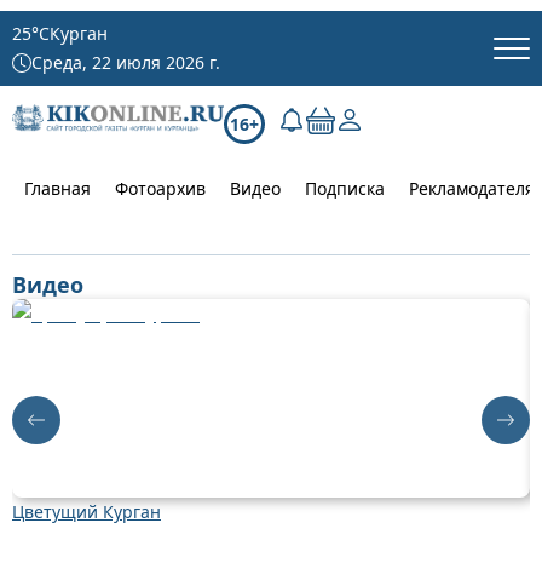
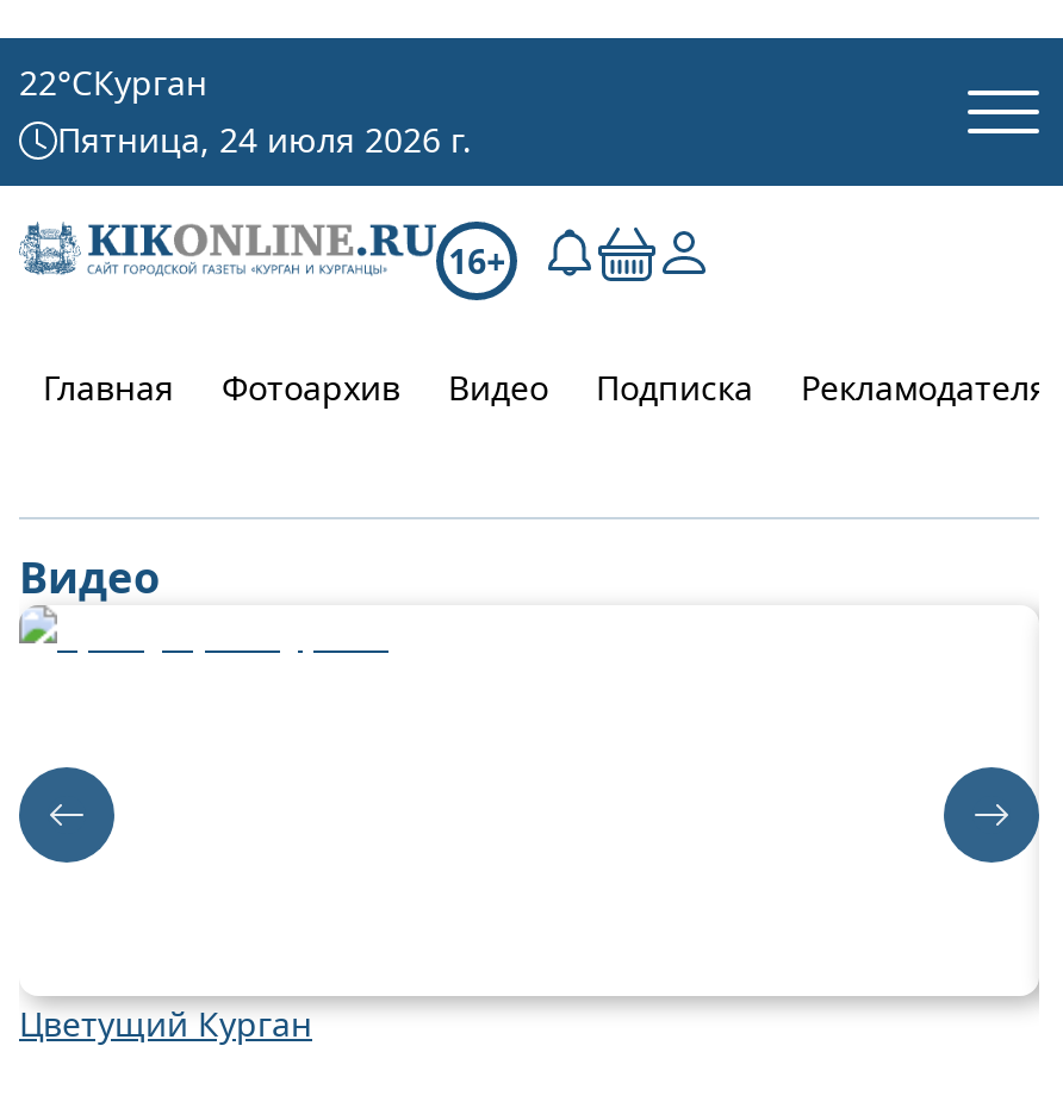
[12,22,108,45] 25°CКурган -> [19,60,207,105] 22°CКурган
[31,51,220,74] Среда, 22 июля 2026 г. -> [57,117,472,162] Пятница, 24 июля 2026 г.
[11,381,62,446] [image] -> [17,765,117,891] [image]
[480,381,531,446] [image] -> [941,765,1042,891] [image]

